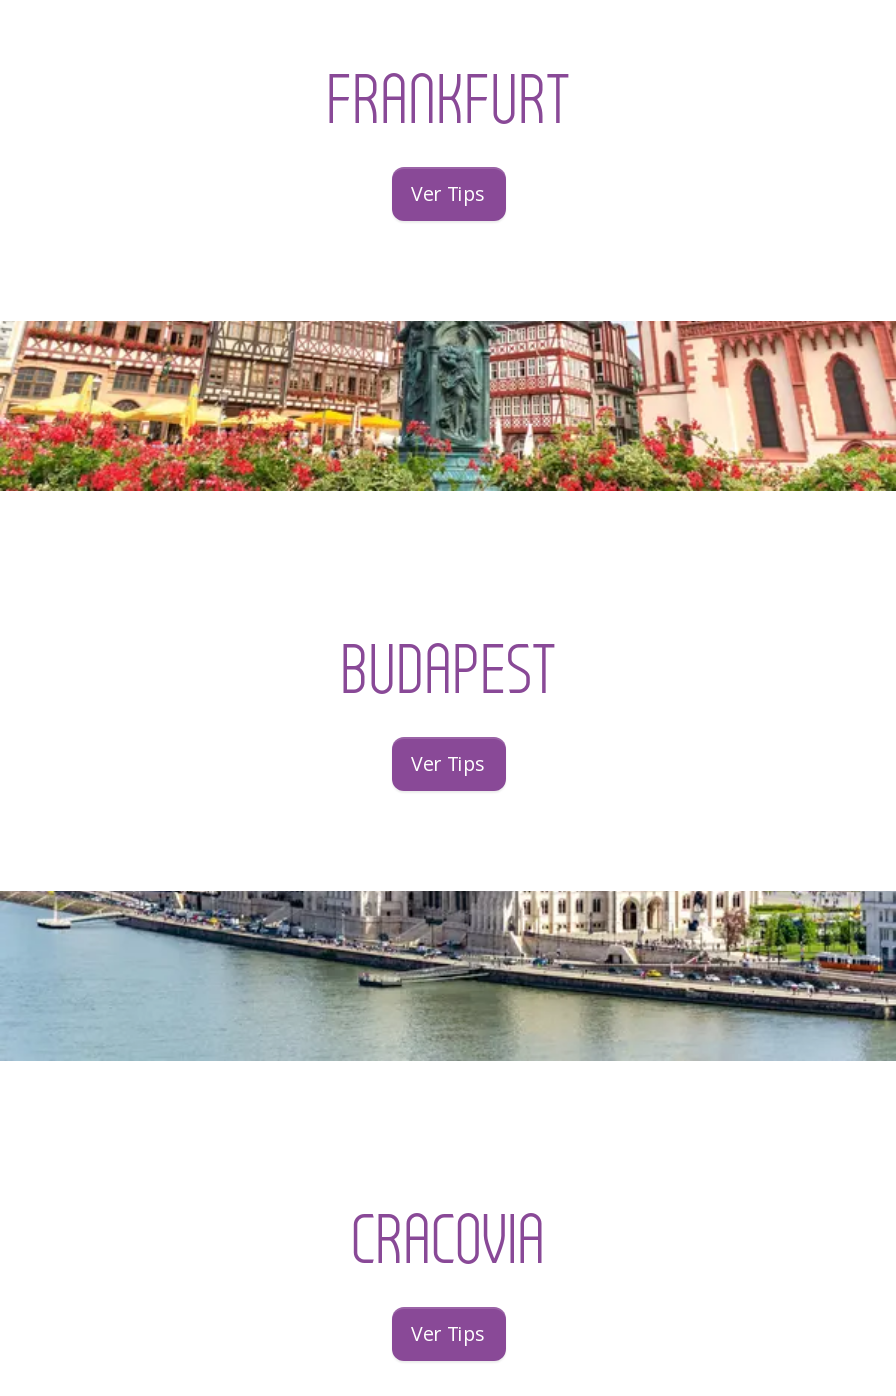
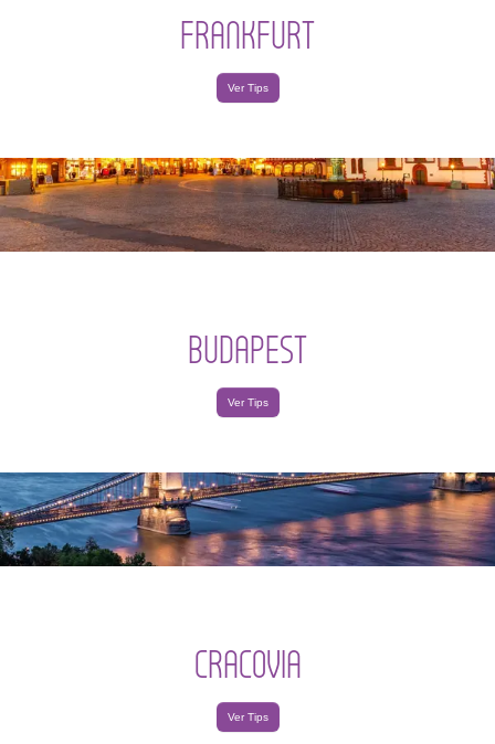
[6,319,890,493] [image] -> [3,157,492,253] [image]
[6,889,890,1061] [image] -> [3,471,492,567] [image]

